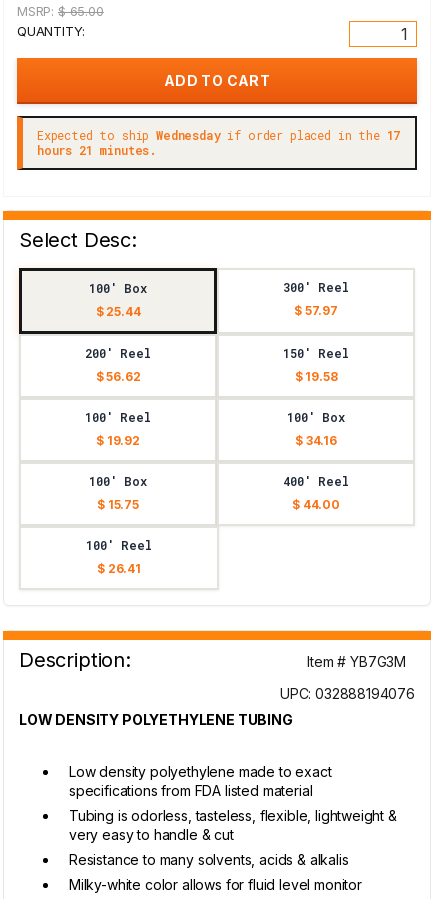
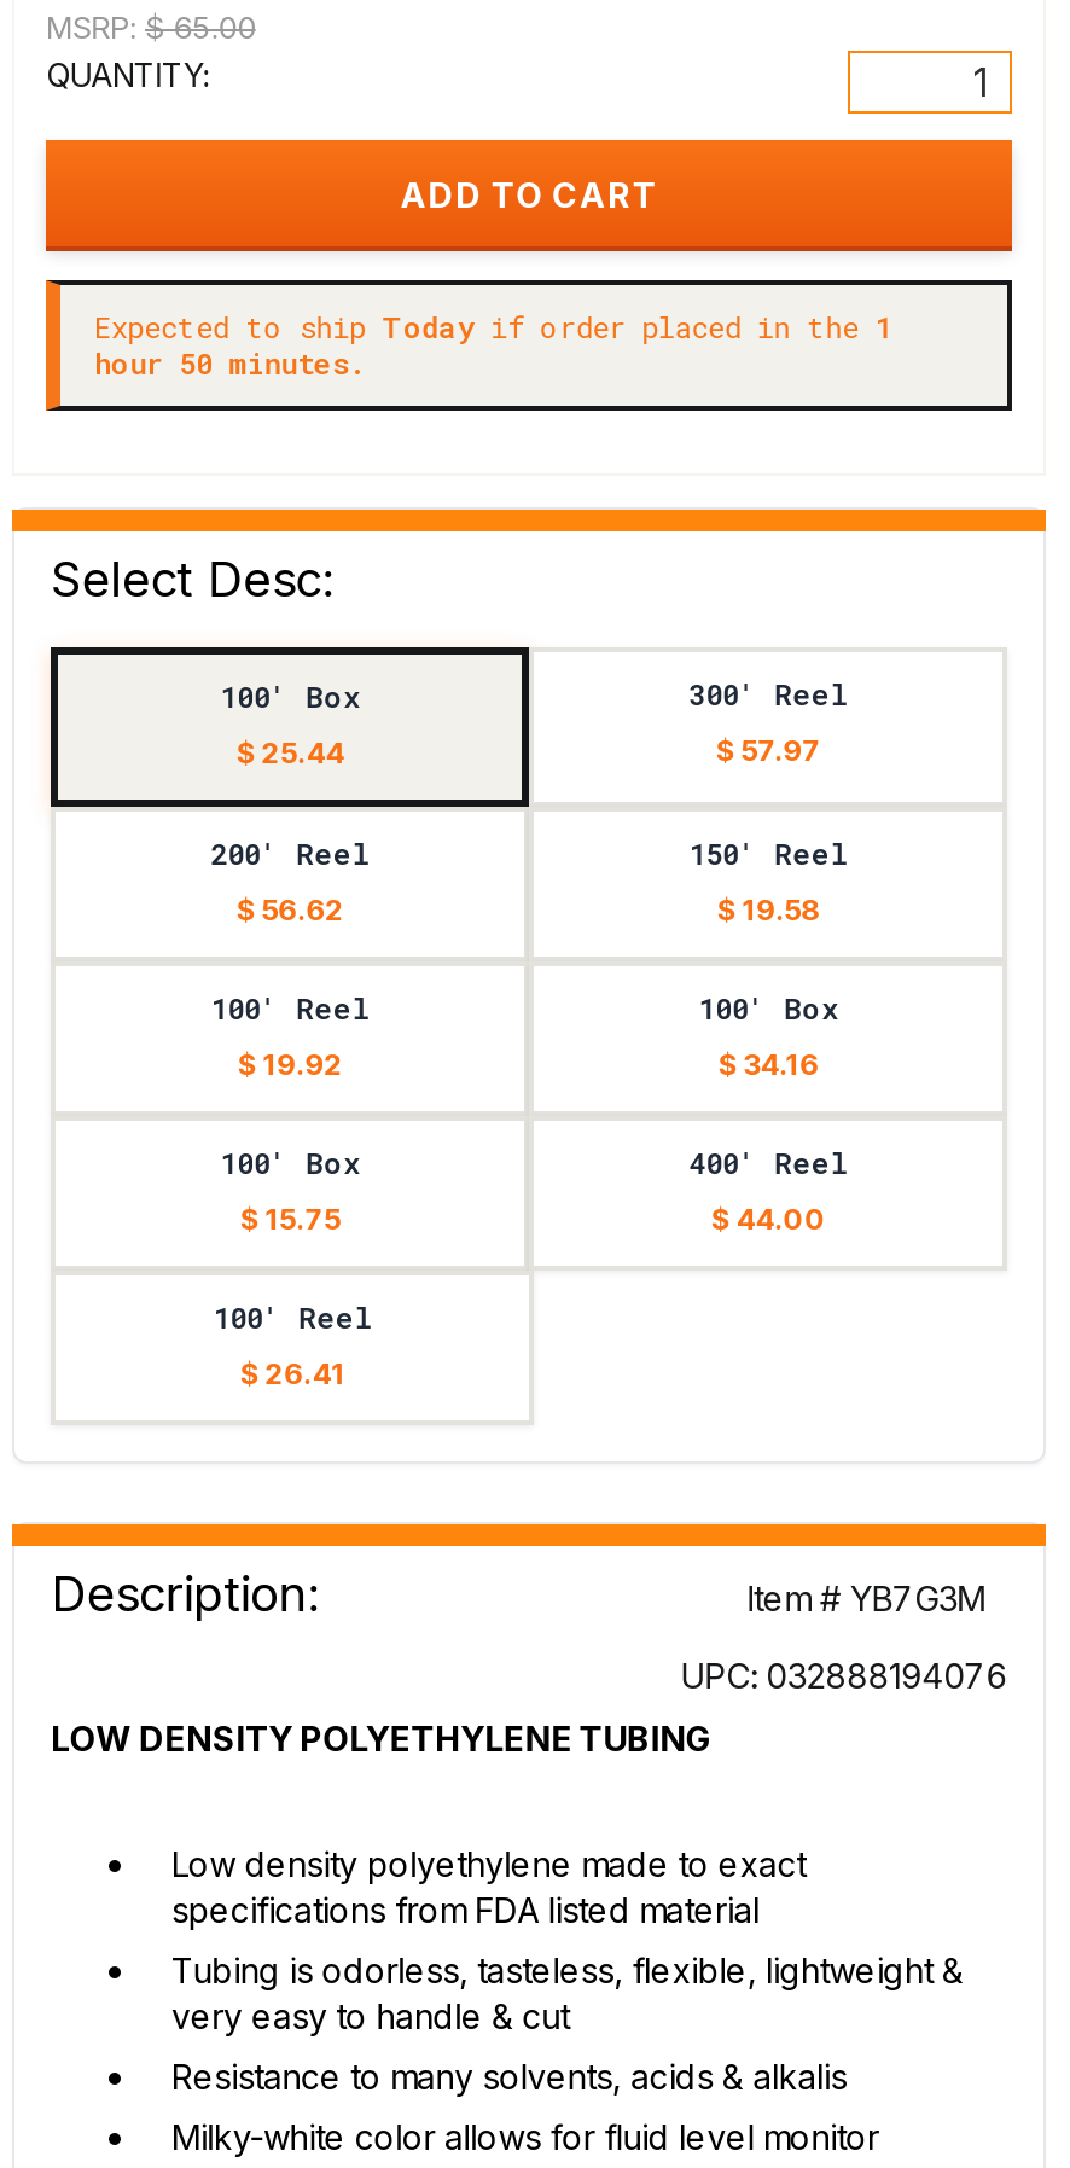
[37,127,400,143] Expected to ship Wednesday if order placed in the 17 -> [94,307,891,345] Expected to ship Today if order placed in the 1
[37,142,157,158] hours 21 minutes. -> [94,343,368,382] hour 50 minutes.

